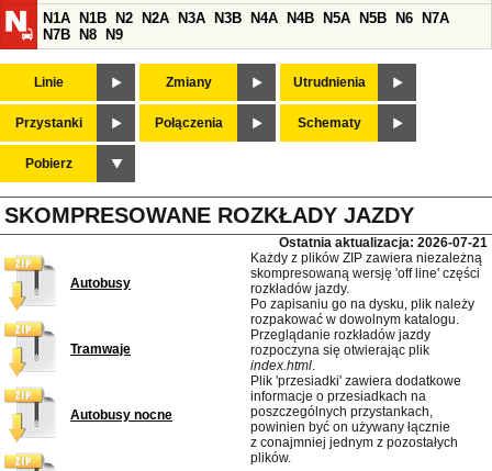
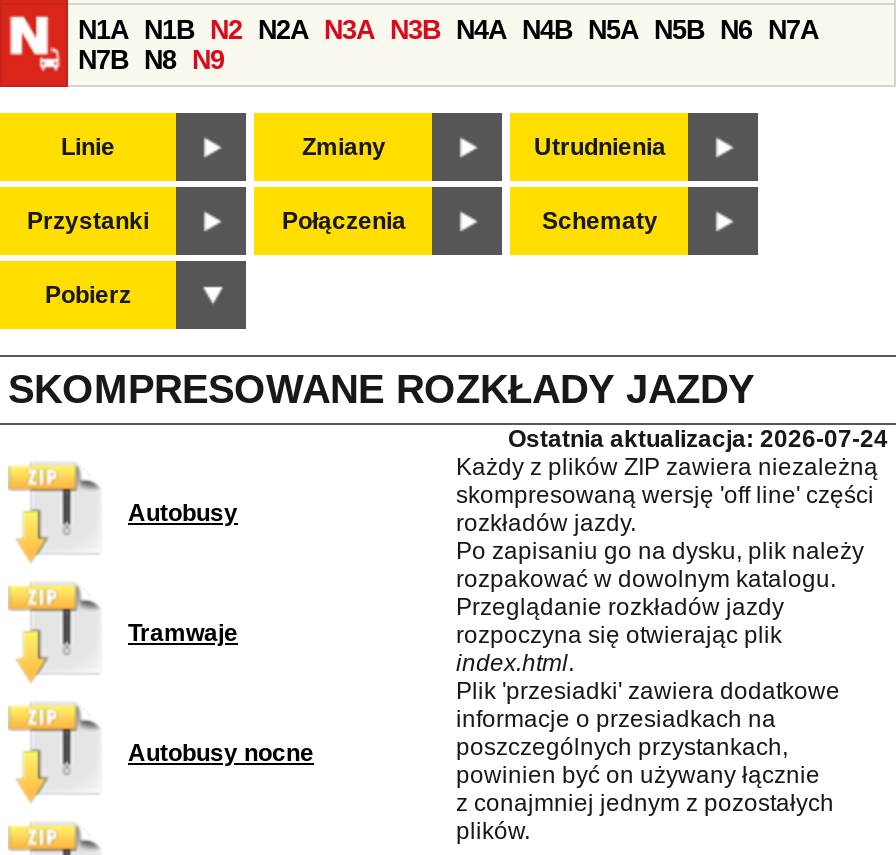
[279,235,488,251] Ostatnia aktualizacja: 2026-07-21 -> [508,426,888,454] Ostatnia aktualizacja: 2026-07-24

